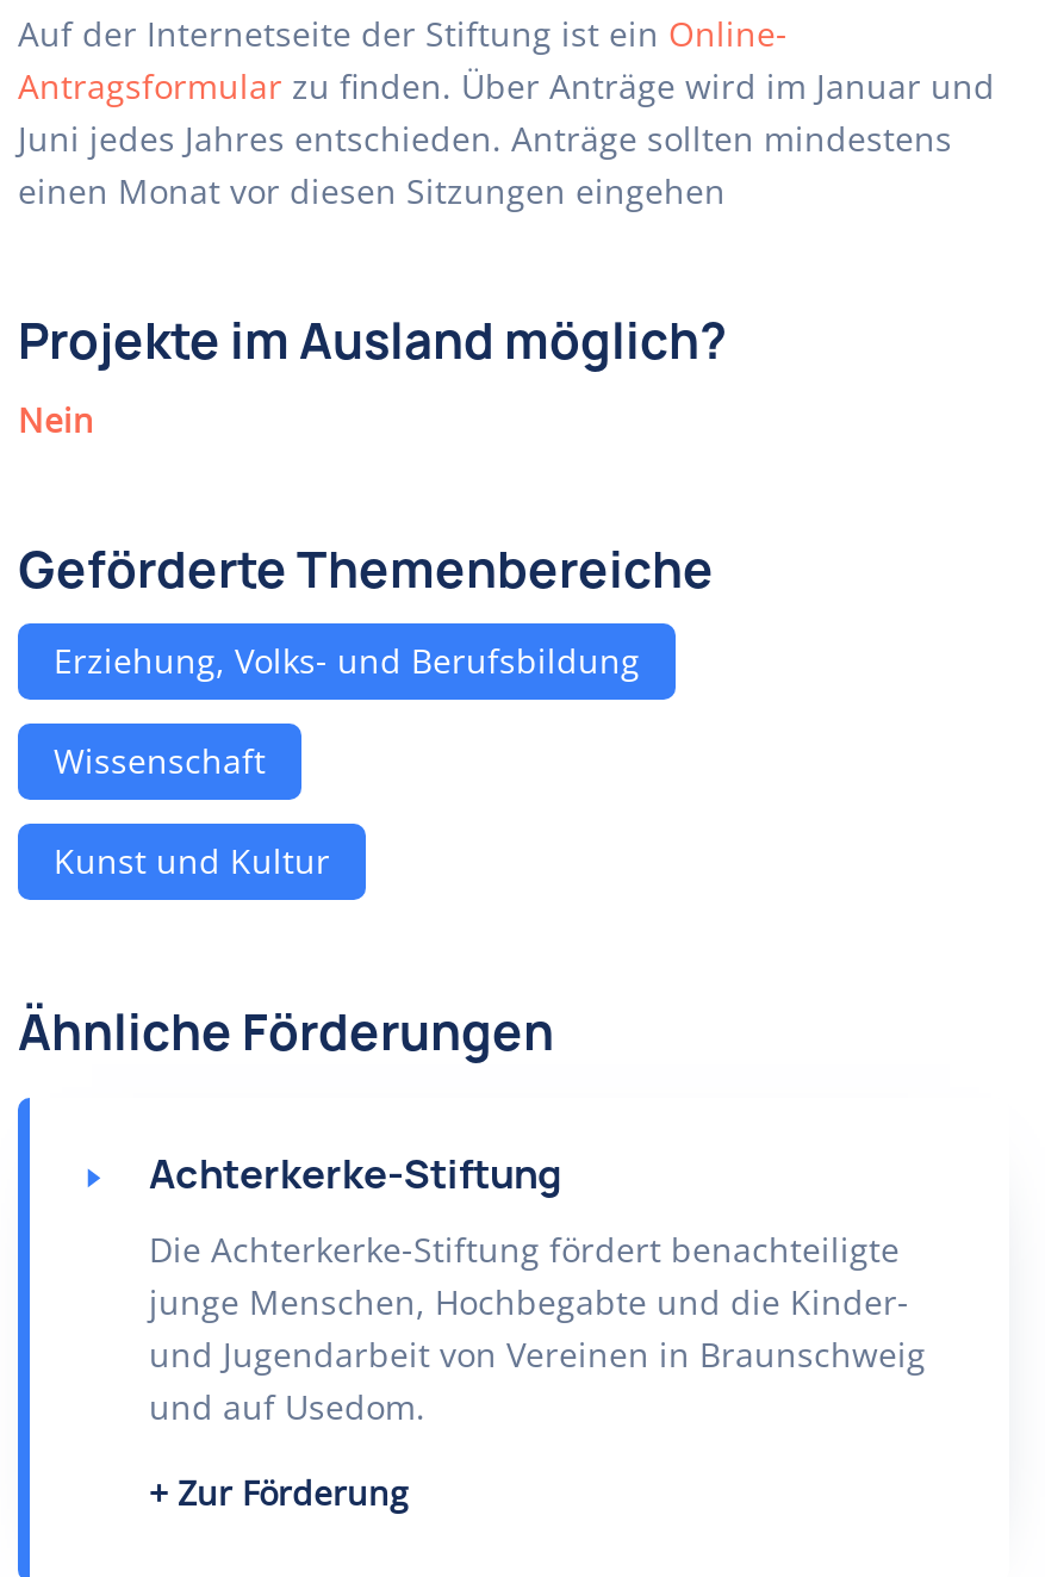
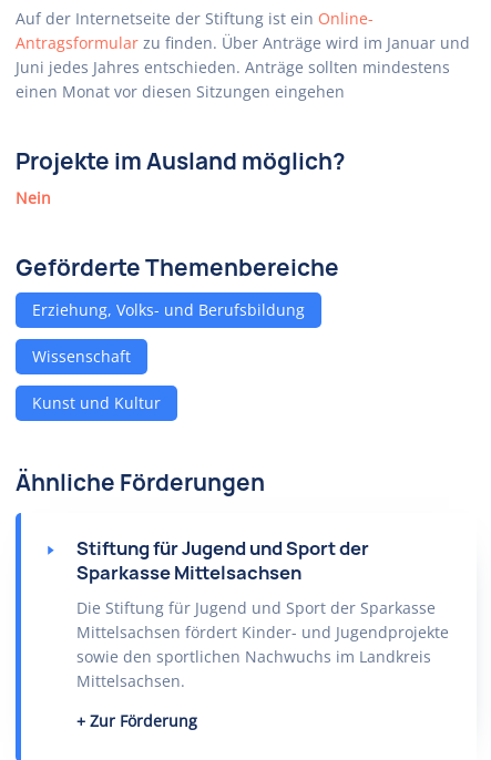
[149,1148,561,1200] Achterkerke-Stiftung -> [76,536,369,585] Stiftung für Jugend und Sport der | Sparkasse Mittelsachsen
[149,1227,926,1429] Die Achterkerke-Stiftung fördert benachteiligte | junge Menschen, Hochbegabte und die Kinder- | und Jugendarbeit von Vereinen in Braunschweig | und auf Usedom. -> [76,597,449,691] Die Stiftung für Jugend und Sport der Sparkasse | Mittelsachsen fördert Kinder- und Jugendprojekte | sowie den sportlichen Nachwuchs im Landkreis | Mittelsachsen.

